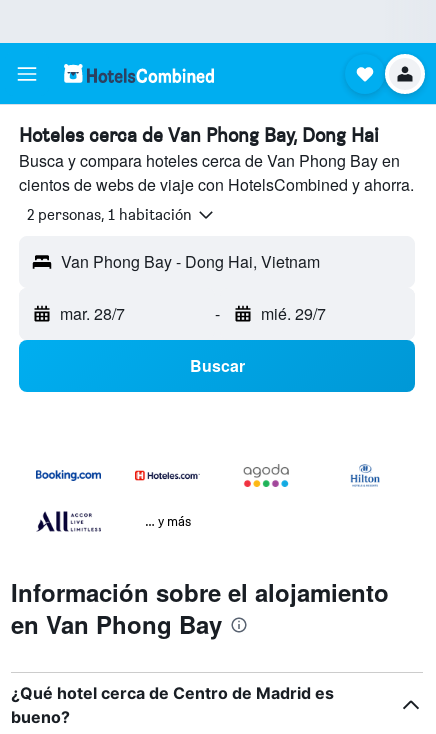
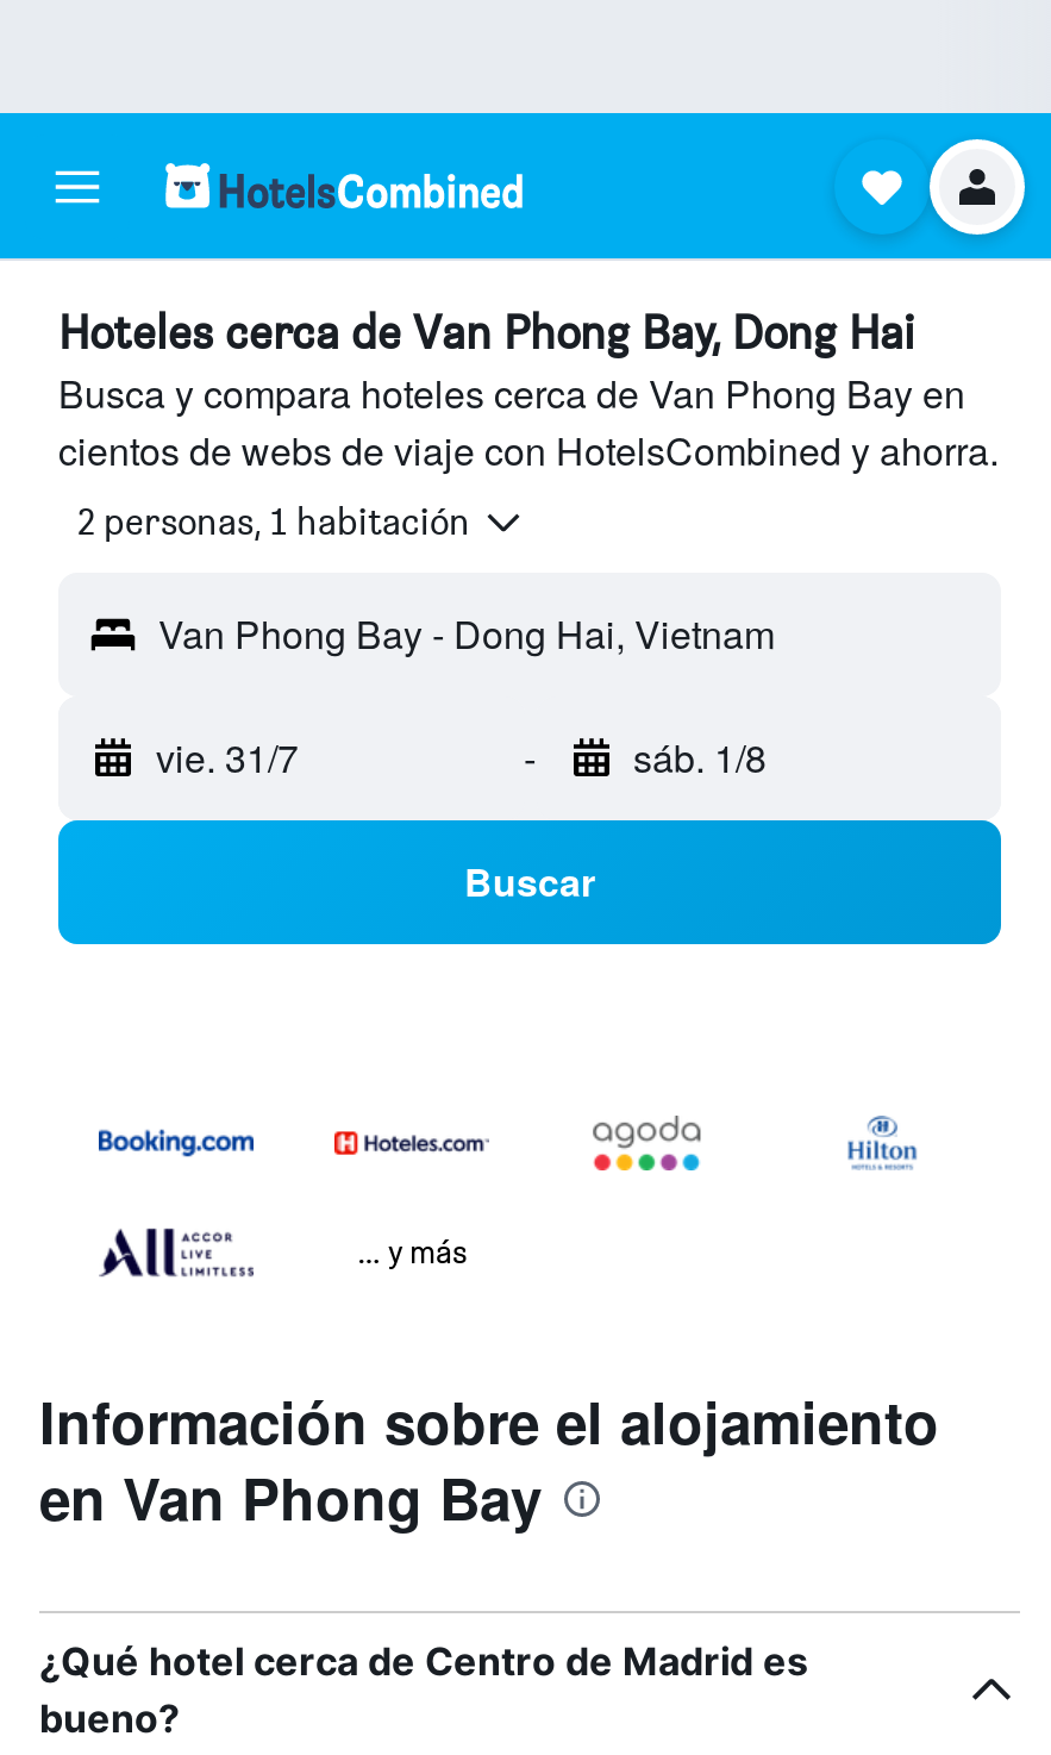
[60,302,125,325] mar. 28/7 -> [156,730,299,785] vie. 31/7
[260,302,325,325] mié. 29/7 -> [633,730,767,785] sáb. 1/8

